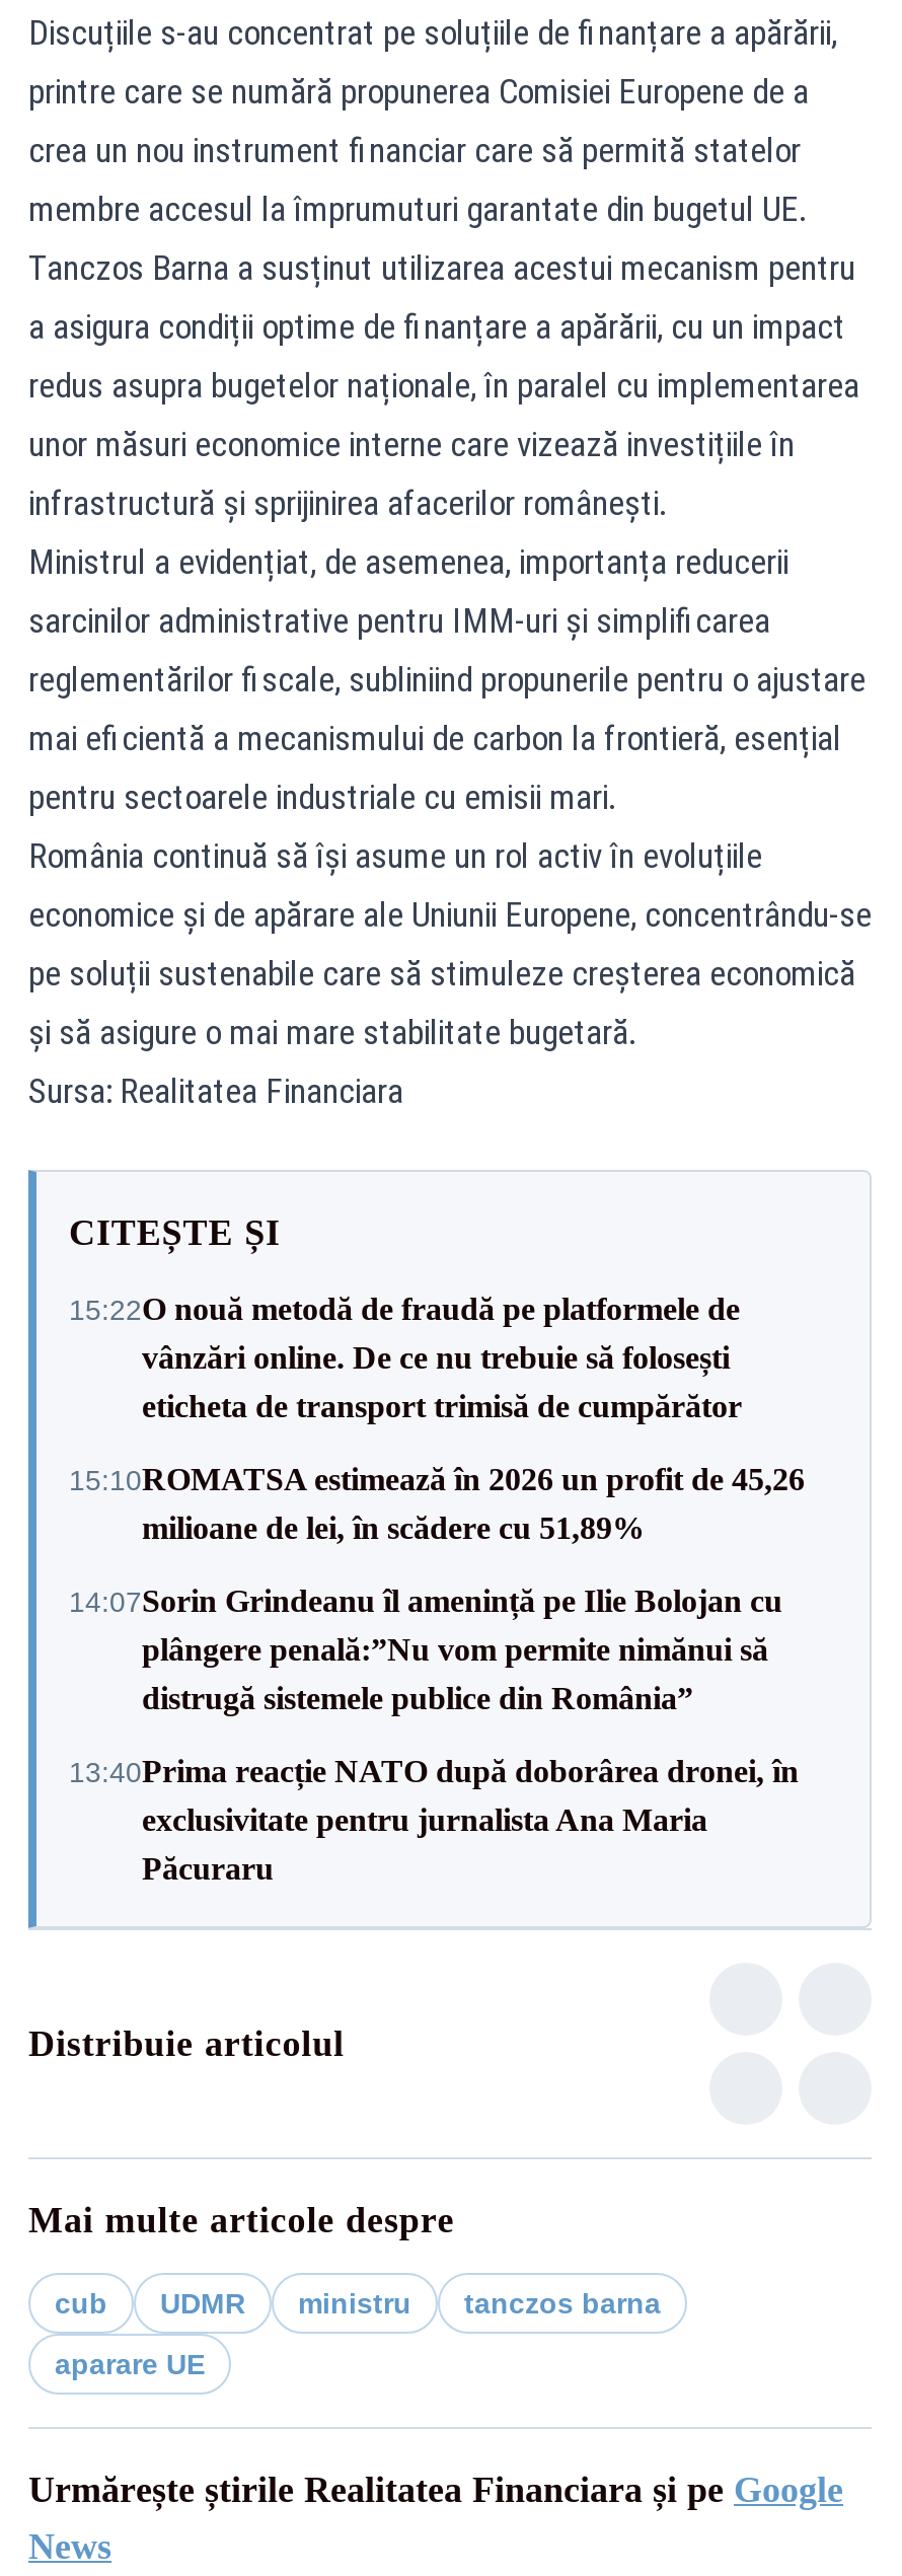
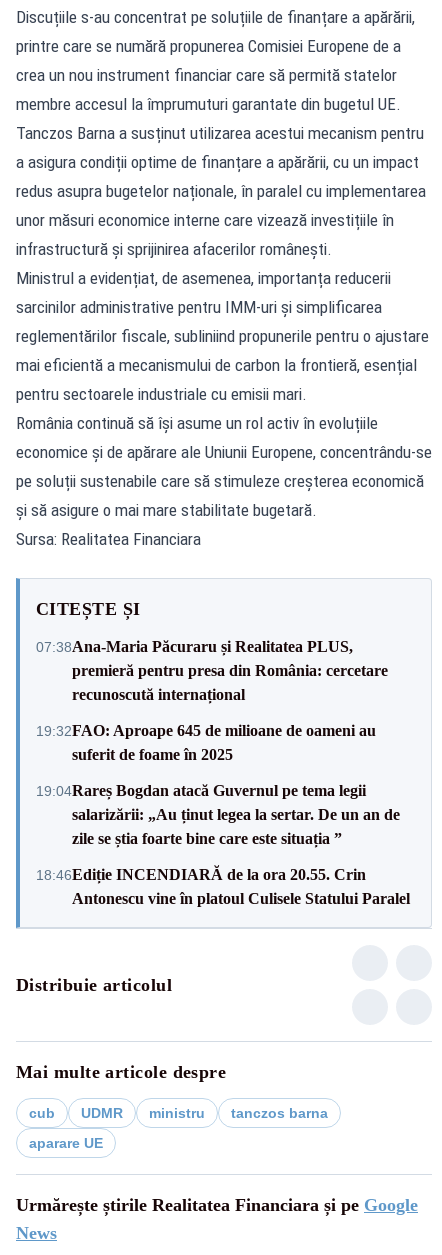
[69,1292,742,1423] 15:22O nouă metodă de fraudă pe platformele de | vânzări online. De ce nu trebuie să folosești | eticheta de transport trimisă de cumpărător -> [36,637,388,702] 07:38Ana-Maria Păcuraru și Realitatea PLUS, | premieră pentru presa din România: cercetare | recunoscută internațional
[69,1462,805,1545] 15:10ROMATSA estimează în 2026 un profit de 45,26 | milioane de lei, în scădere cu 51,89% -> [36,721,376,762] 19:32FAO: Aproape 645 de milioane de oameni au | suferit de foame în 2025
[69,1584,782,1715] 14:07Sorin Grindeanu îl amenință pe Ilie Bolojan cu | plângere penală:”Nu vom permite nimănui să | distrugă sistemele publice din România” -> [36,781,400,846] 19:04Rareș Bogdan atacă Guvernul pe tema legii | salarizării: „Au ținut legea la sertar. De un an de | zile se știa foarte bine care este situația ”
[69,1754,799,1886] 13:40Prima reacție NATO după doborârea dronei, în | exclusivitate pentru jurnalista Ana Maria | Păcuraru -> [36,865,410,906] 18:46Ediție INCENDIARĂ de la ora 20.55. Crin | Antonescu vine în platoul Culisele Statului Paralel

